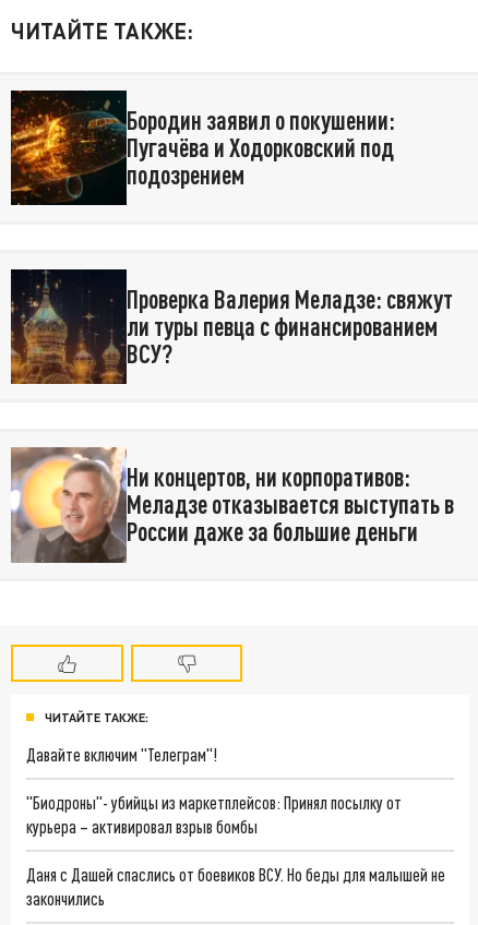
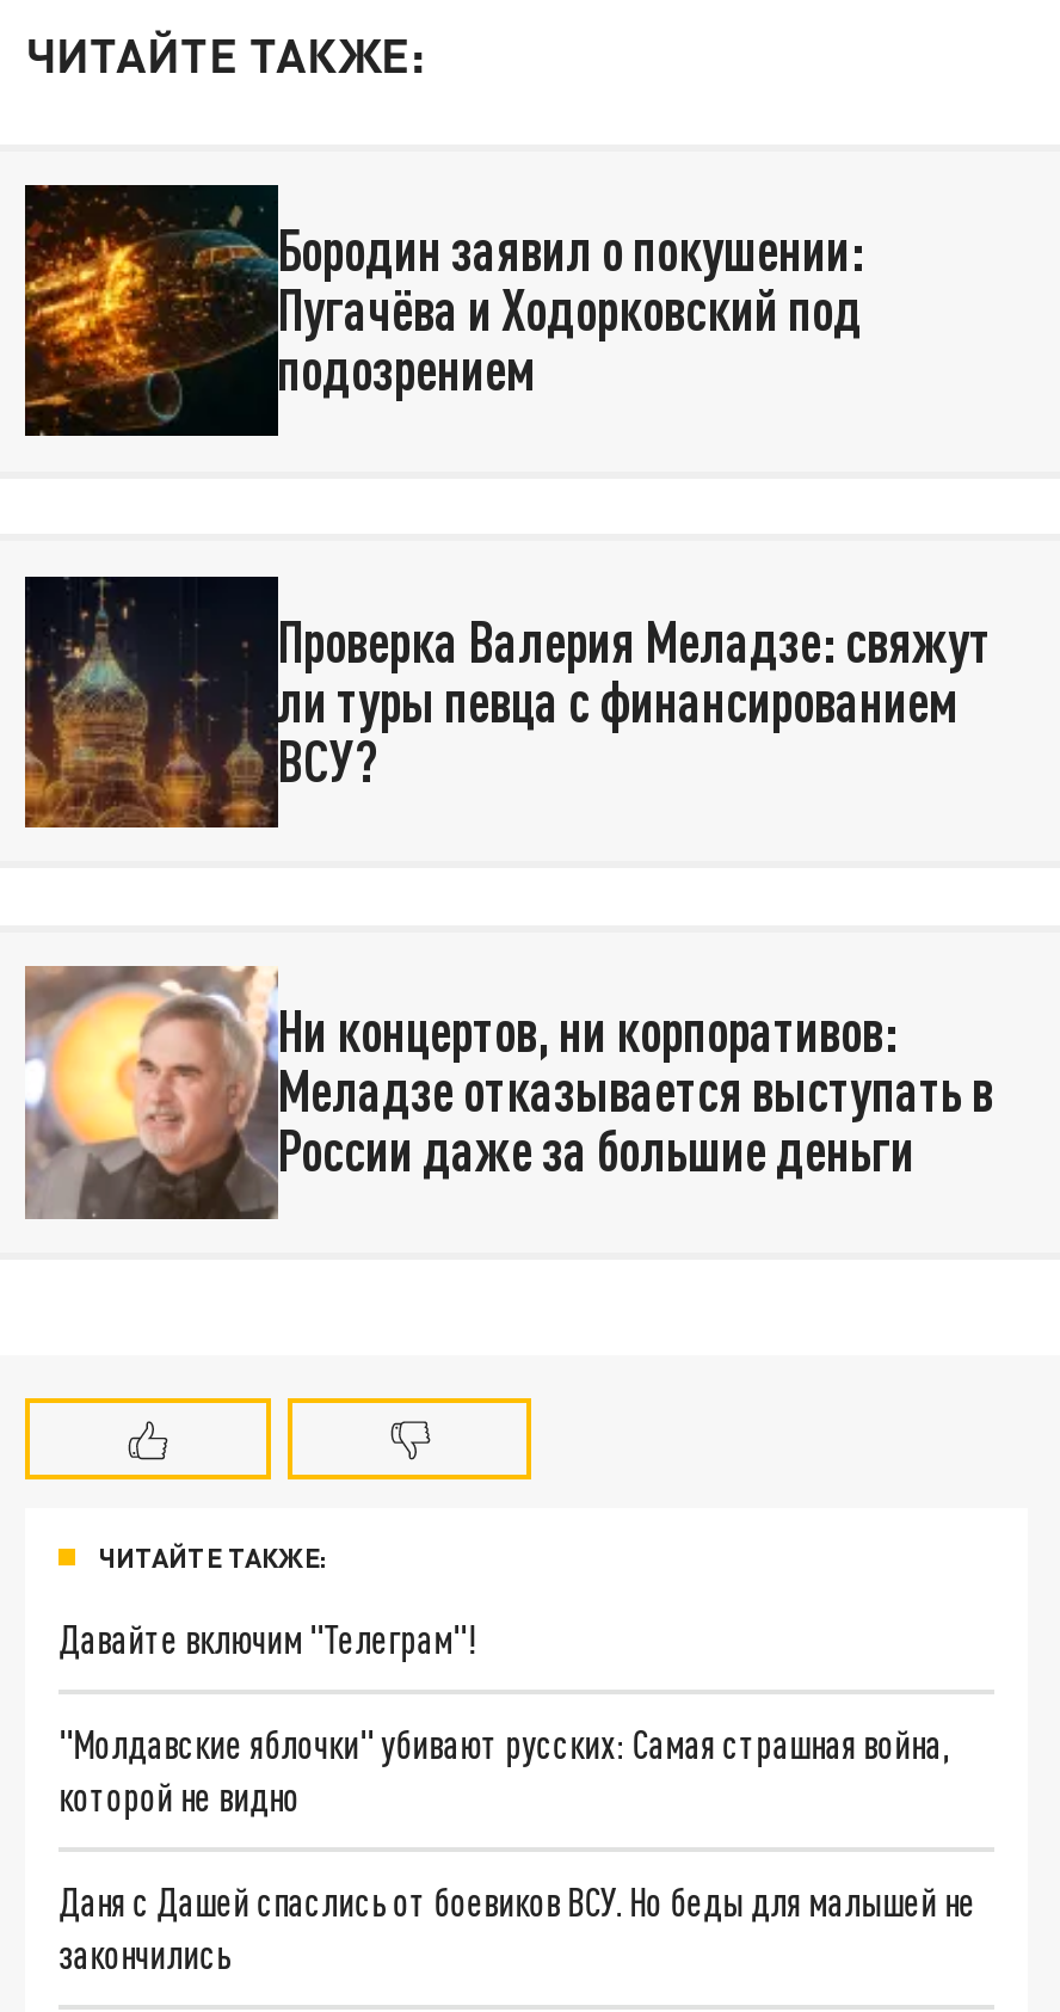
[26,792,402,837] "Биодроны"- убийцы из маркетплейсов: Принял посылку от | курьера – активировал взрыв бомбы -> [59,1721,949,1819] "Молдавские яблочки" убивают русских: Самая страшная война, | которой не видно

